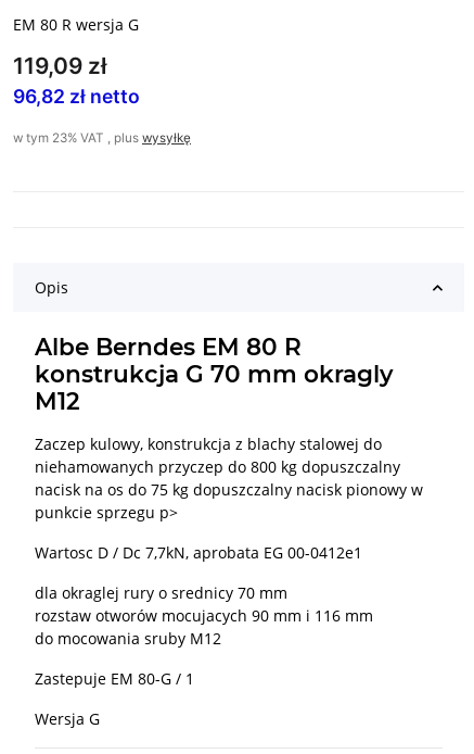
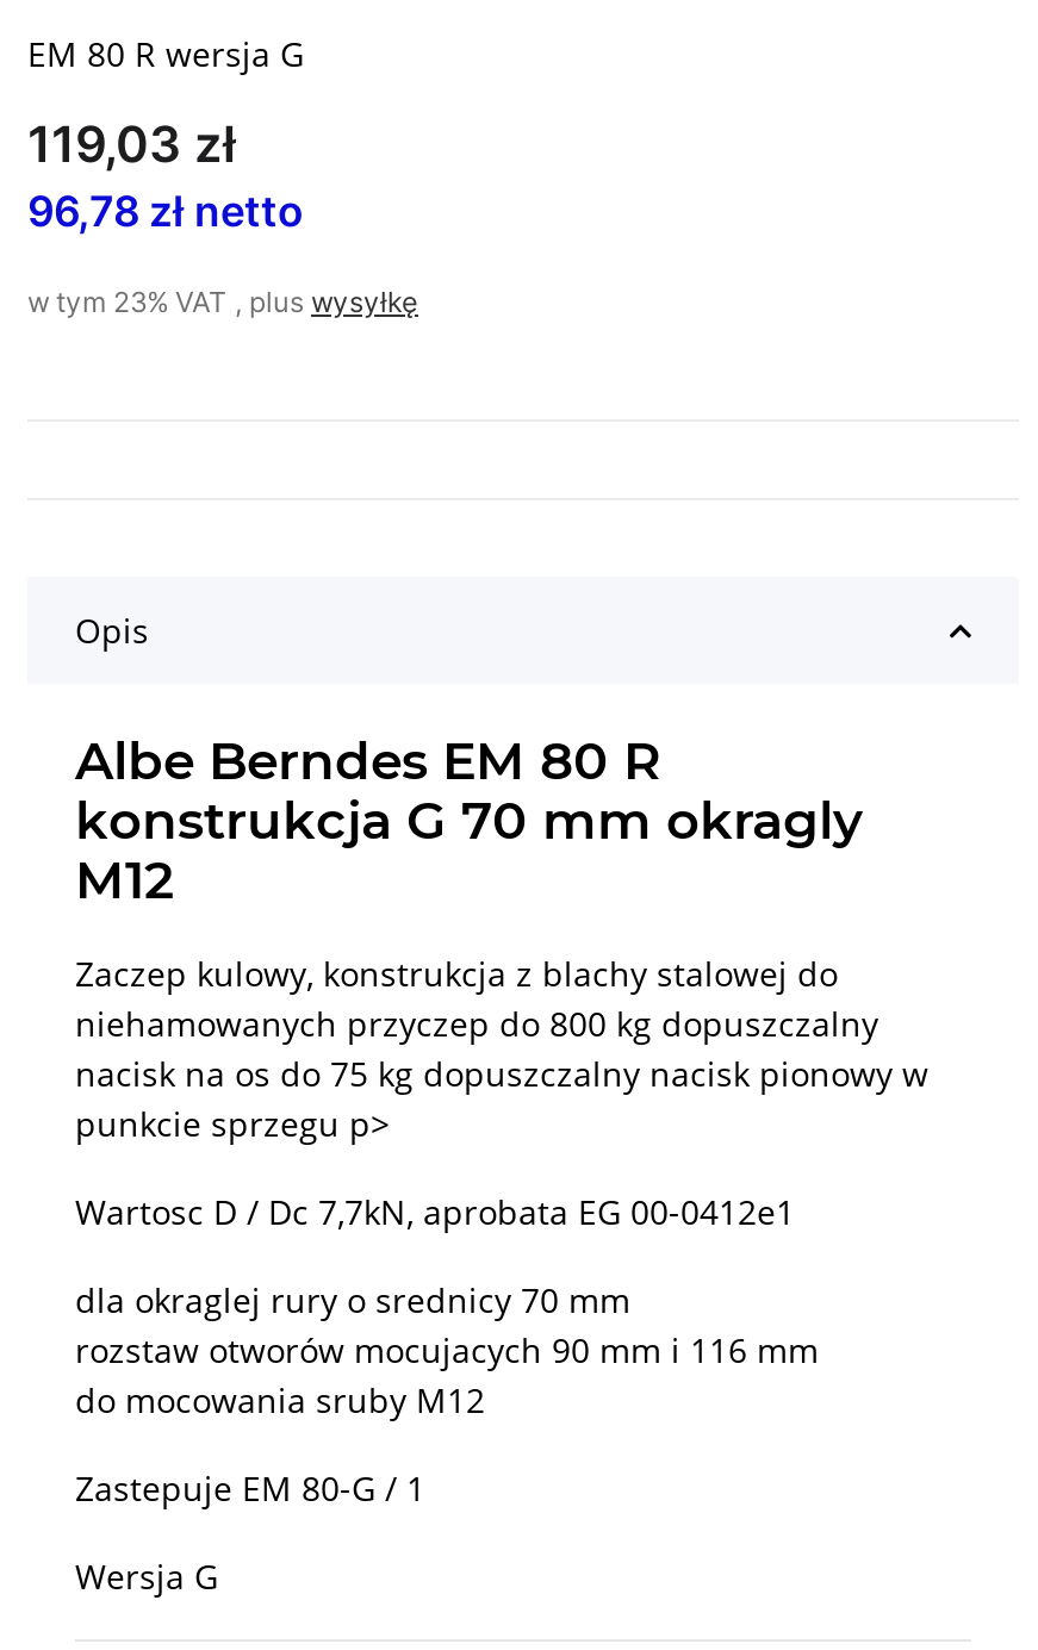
[13,53,106,80] 119,09 zł -> [27,115,235,175] 119,03 zł
[13,85,140,108] 96,82 zł netto -> [27,187,304,237] 96,78 zł netto

